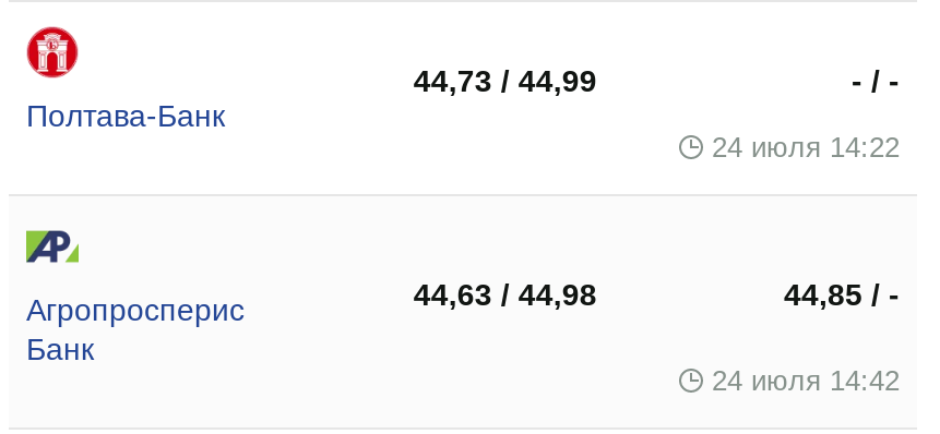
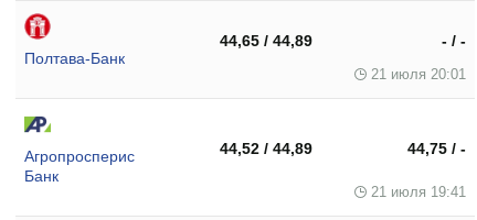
[413,64,597,99] 44,73 / 44,99 -> [220,32,313,50] 44,65 / 44,89
[712,131,900,164] 24 июля 14:22 -> [371,66,466,83] 21 июля 20:01
[413,277,597,312] 44,63 / 44,98 -> [220,140,313,158] 44,52 / 44,89
[784,277,900,312] 44,85 / - -> [407,140,466,158] 44,75 / -
[712,365,900,397] 24 июля 14:42 -> [371,184,466,200] 21 июля 19:41

